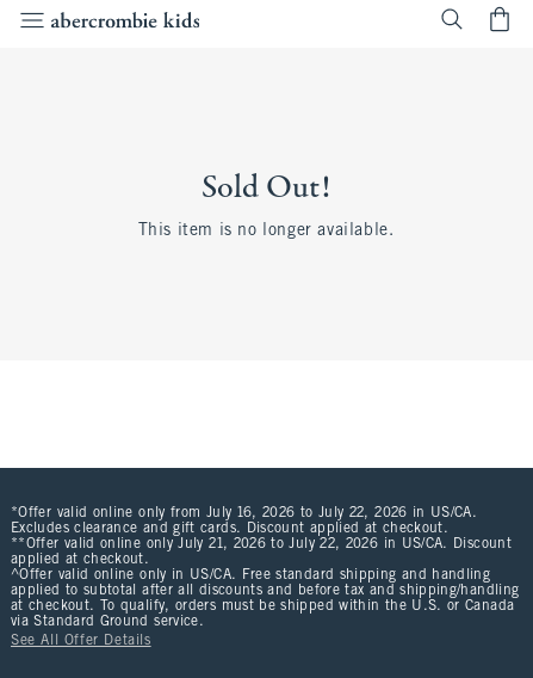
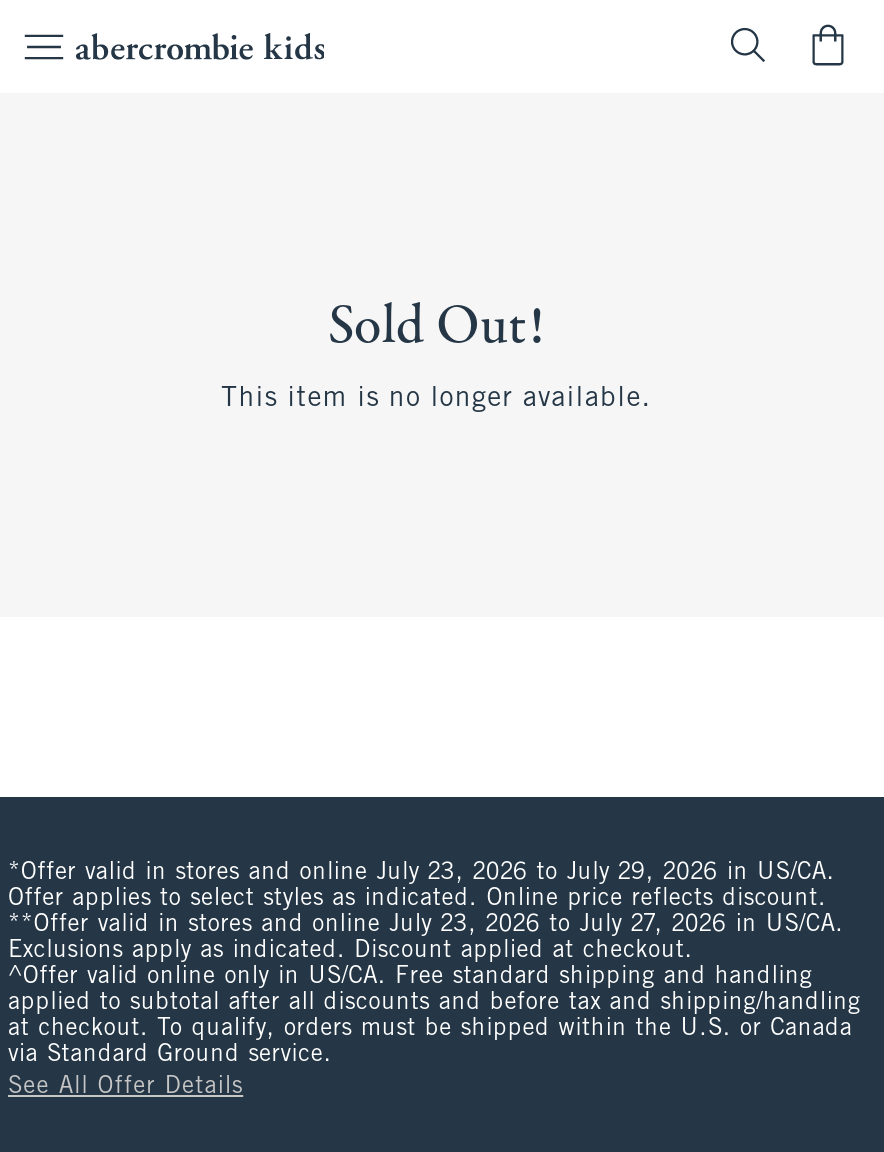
[11,506,512,567] *Offer valid online only from July 16, 2026 to July 22, 2026 in US/CA. | Excludes clearance and gift cards. Discount applied at checkout. | **Offer valid online only July 21, 2026 to July 22, 2026 in US/CA. Discount | applied at checkout. -> [8,861,844,963] *Offer valid in stores and online July 23, 2026 to July 29, 2026 in US/CA. | Offer applies to select styles as indicated. Online price reflects discount. | **Offer valid in stores and online July 23, 2026 to July 27, 2026 in US/CA. | Exclusions apply as indicated. Discount applied at checkout.

